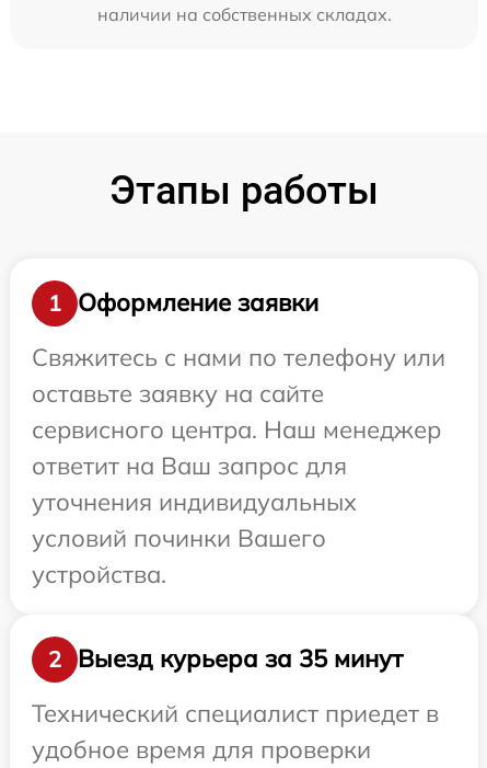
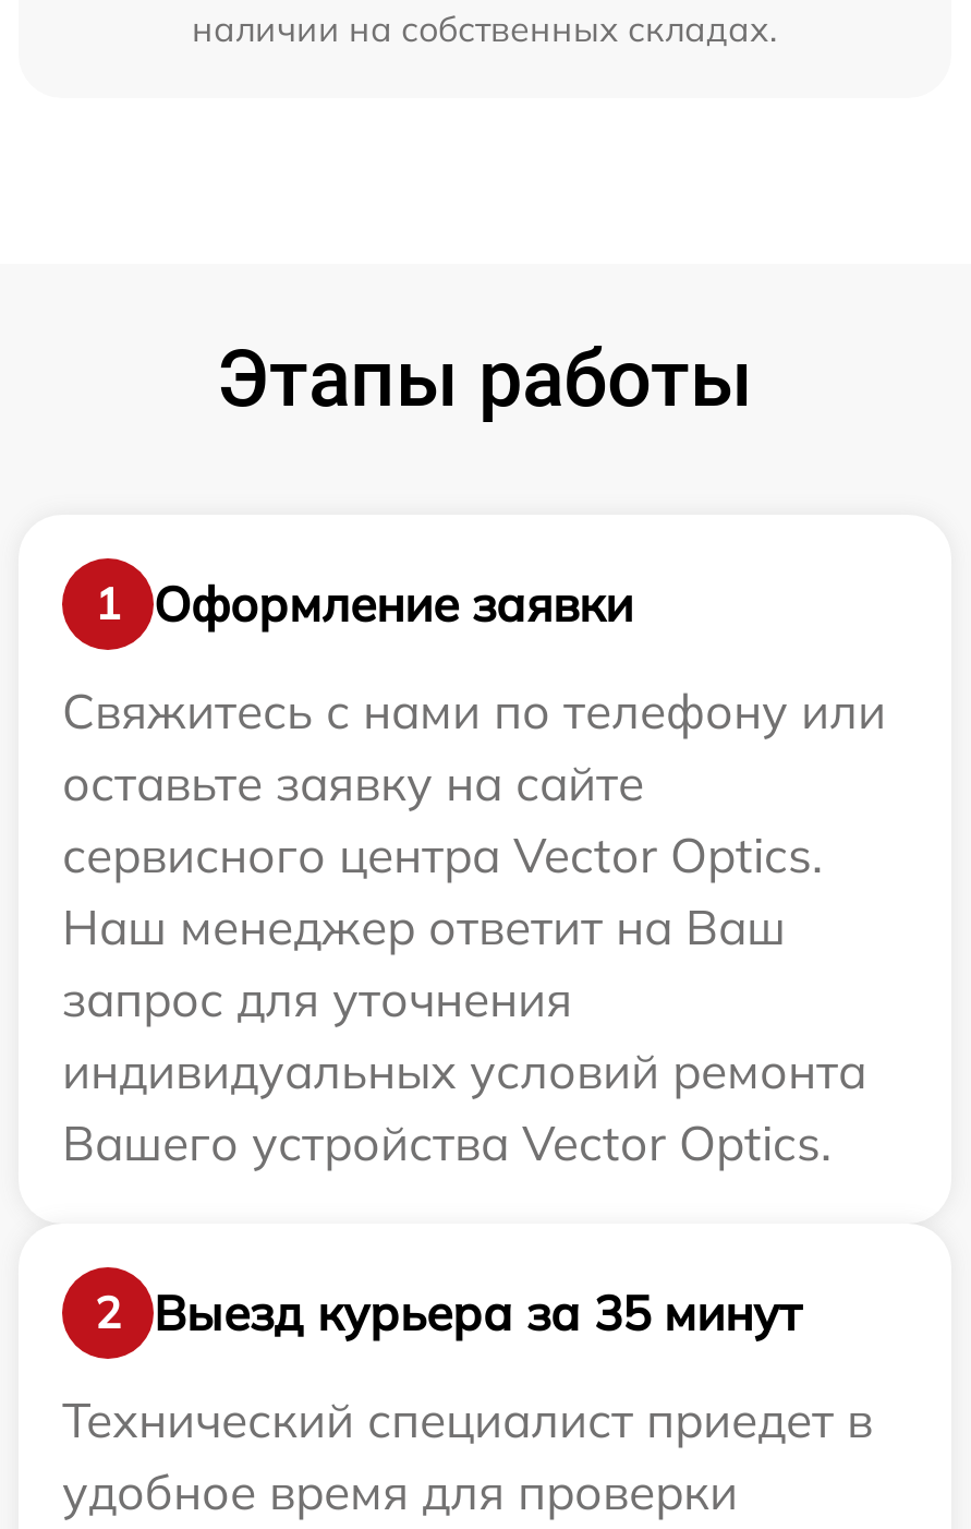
[32,414,441,589] сервисного центра. Наш менеджер | ответит на Ваш запрос для | уточнения индивидуальных | условий починки Вашего | устройства. -> [62,824,866,1173] сервисного центра Vector Optics. | Наш менеджер ответит на Ваш | запрос для уточнения | индивидуальных условий ремонта | Вашего устройства Vector Optics.

